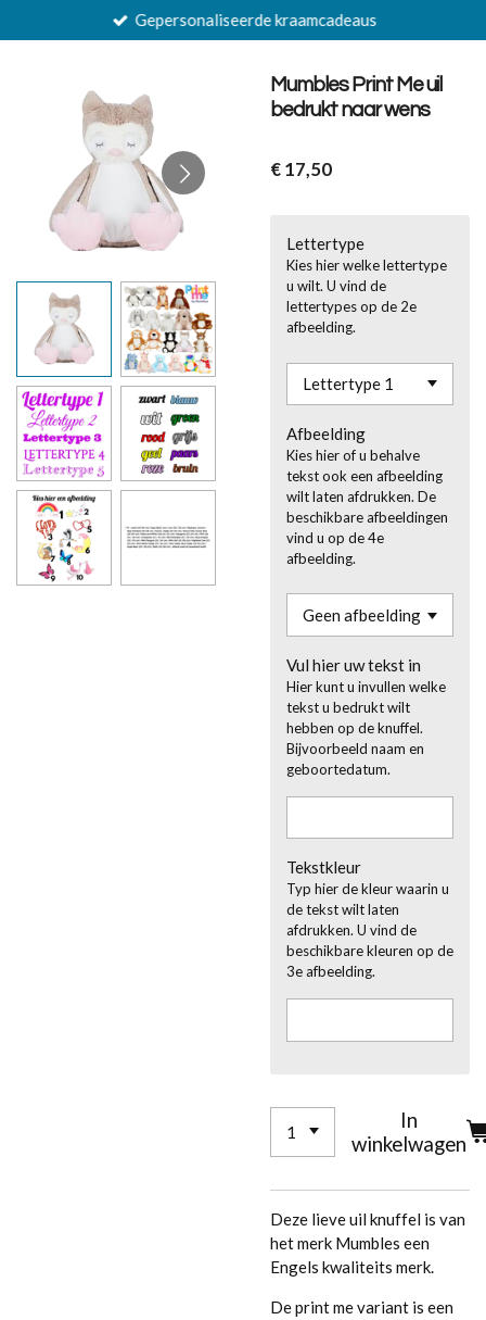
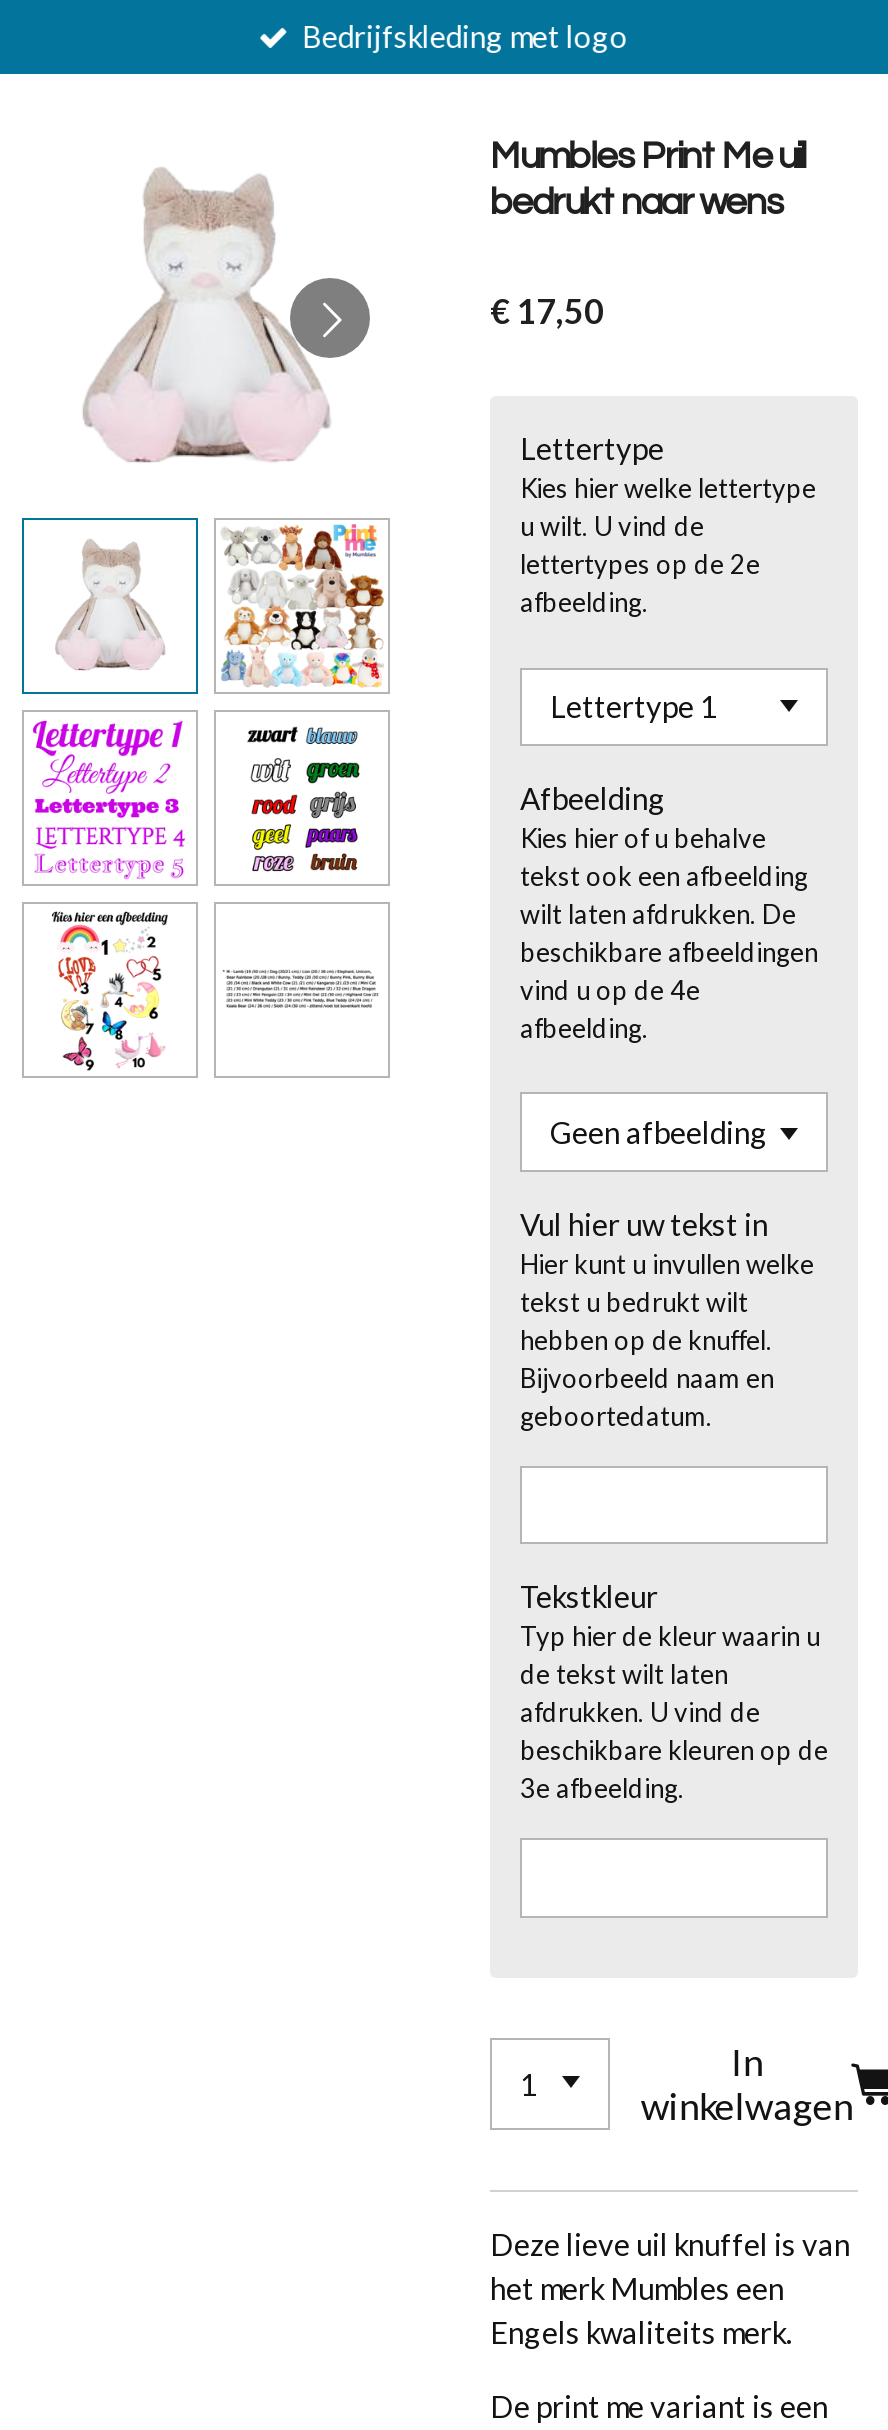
[135,10,377,29] Gepersonaliseerde kraamcadeaus -> [302,18,628,54] Bedrijfskleding met logo

